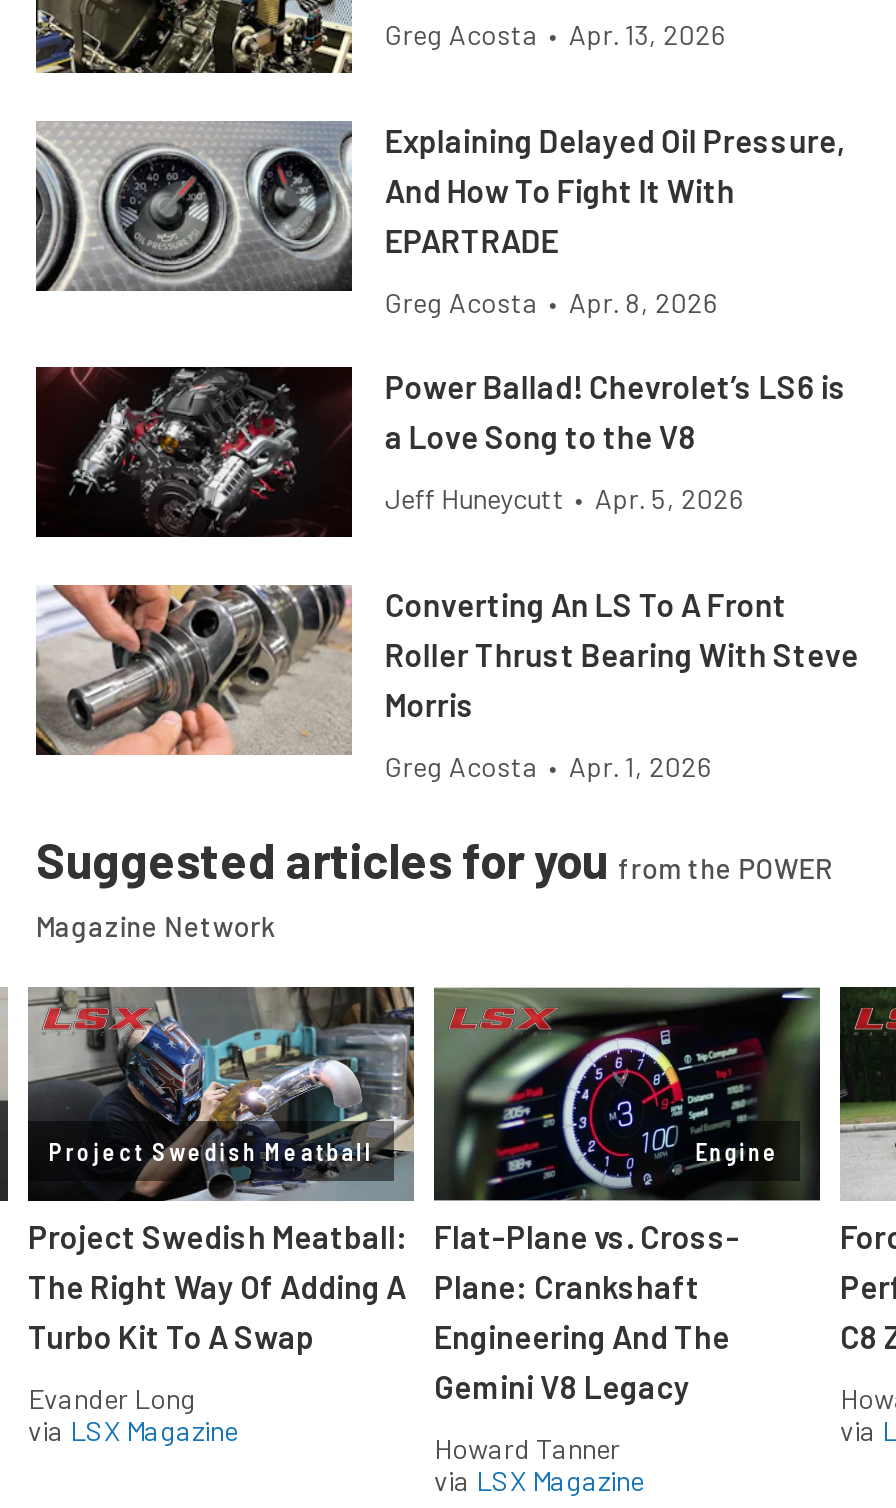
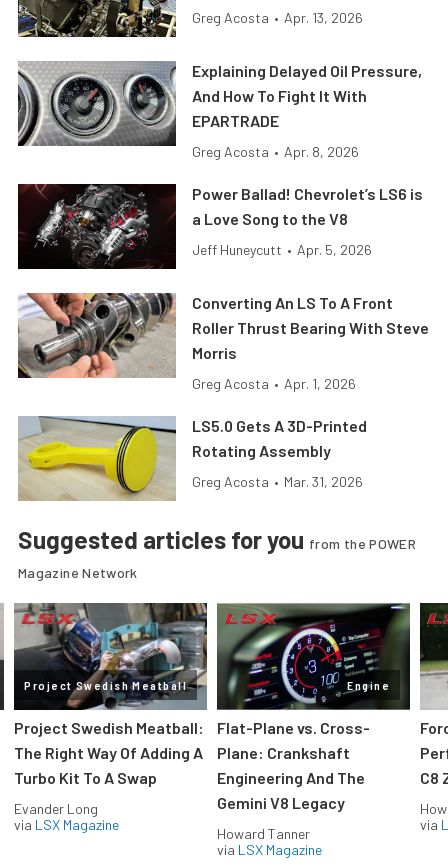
none -> [17,415,367,502] [image] | LS5.0 Gets A 3D-Printed | Rotating Assembly | Greg Acosta • Mar. 31, 2026

